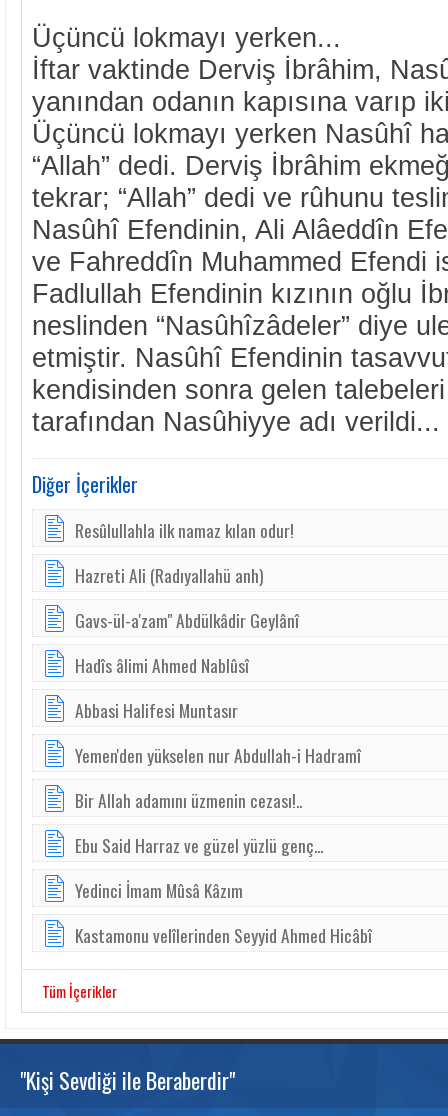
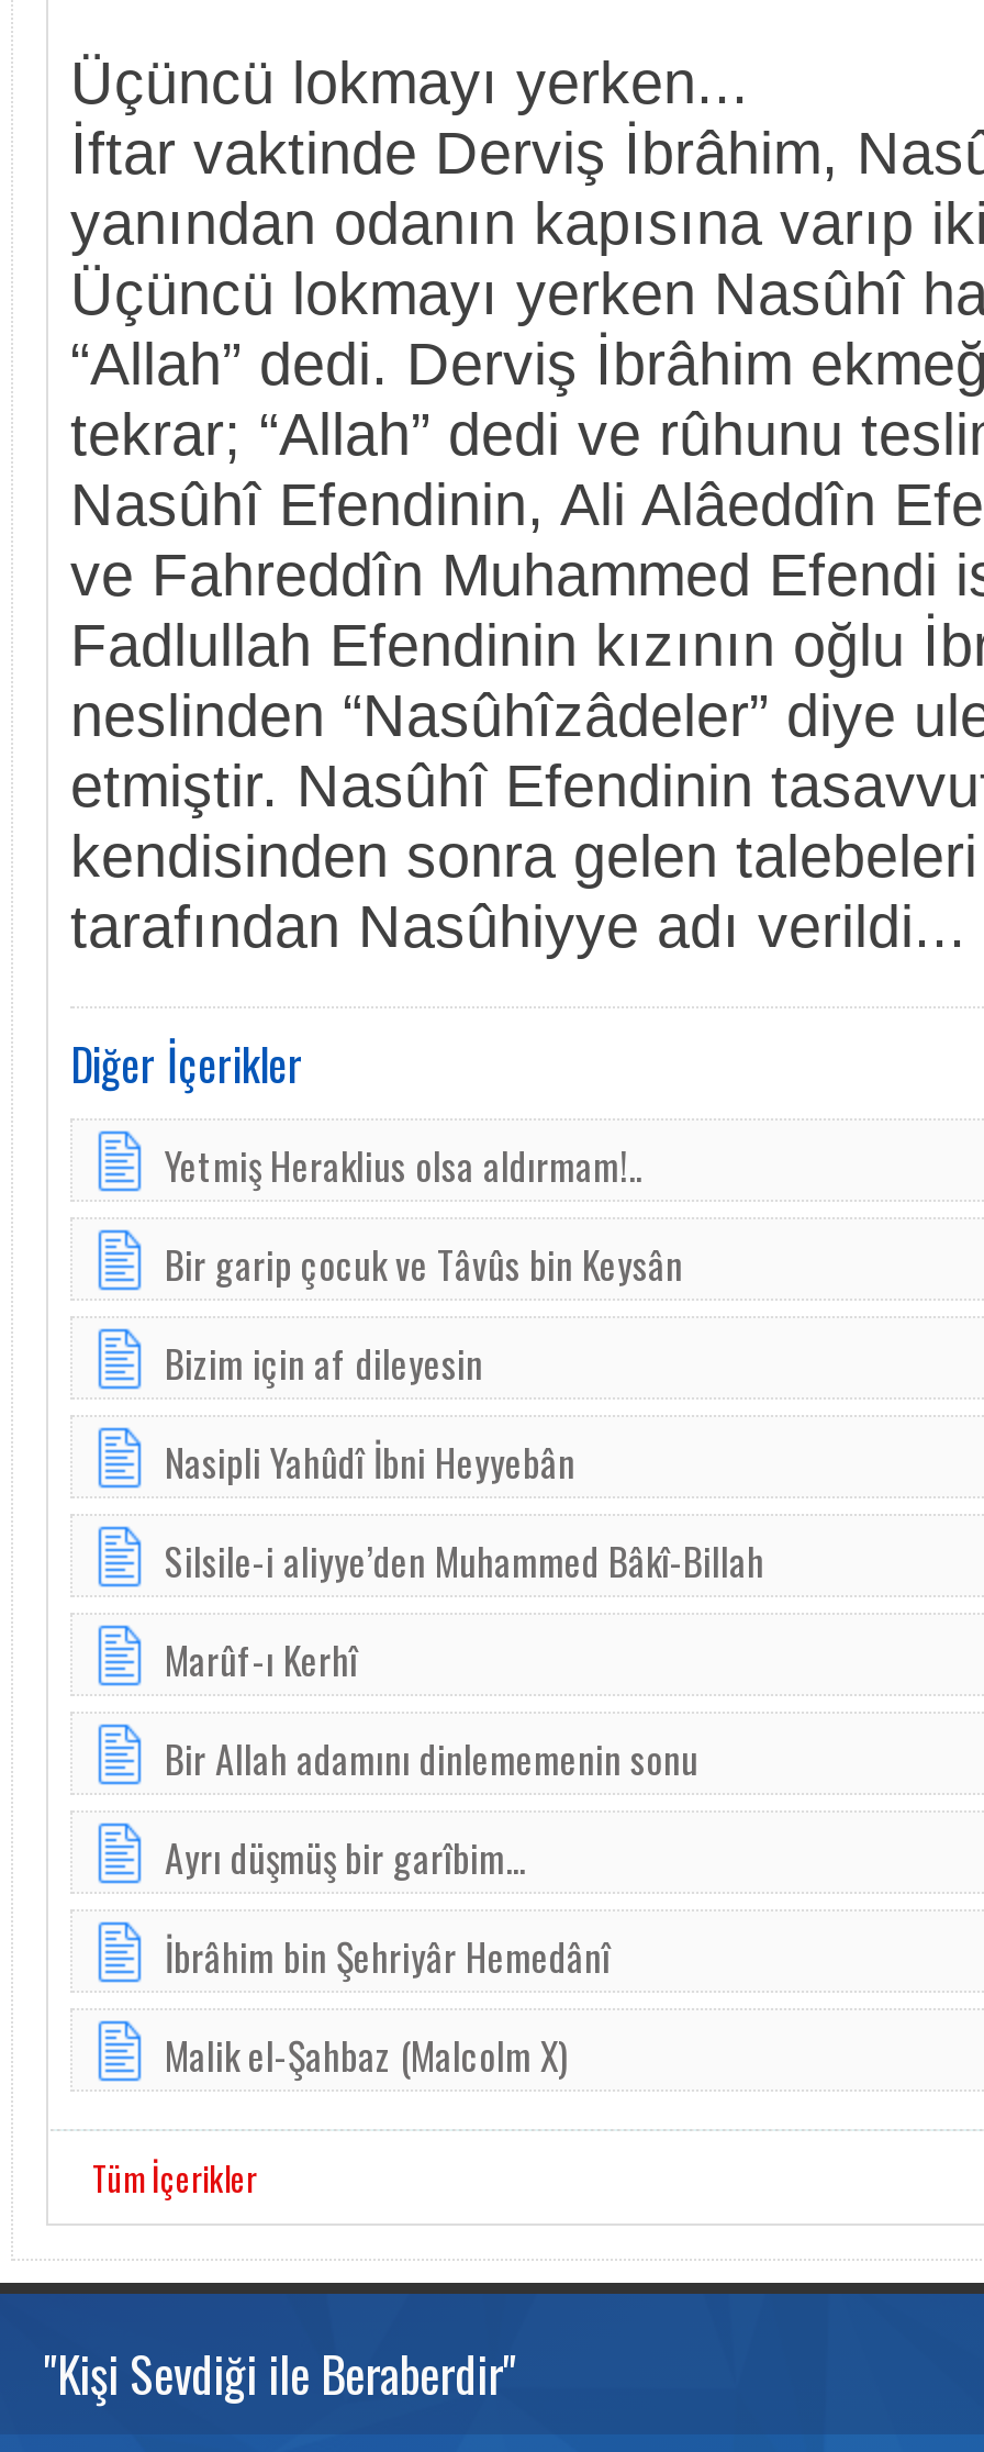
[75,517,294,543] Resûlullahla ilk namaz kılan odur! -> [165,1136,641,1193] Yetmiş Heraklius olsa aldırmam!..
[75,562,264,588] Hazreti Ali (Radıyallahü anh) -> [165,1235,683,1292] Bir garip çocuk ve Tâvûs bin Keysân
[75,607,299,633] Gavs-ül-a'zam" Abdülkâdir Geylânî -> [165,1334,483,1391] Bizim için af dileyesin
[75,652,249,678] Hadîs âlimi Ahmed Nablûsî -> [165,1433,575,1490] Nasipli Yahûdî İbni Heyyebân
[75,697,238,723] Abbasi Halifesi Muntasır -> [165,1531,764,1589] Silsile-i aliyye’den Muhammed Bâkî-Billah
[75,742,361,768] Yemen'den yükselen nur Abdullah-i Hadramî -> [165,1630,358,1687] Marûf-ı Kerhî
[75,787,302,813] Bir Allah adamını üzmenin cezası!.. -> [165,1729,698,1786] Bir Allah adamını dinlememenin sonu
[75,832,323,858] Ebu Said Harraz ve güzel yüzlü genç... -> [165,1828,525,1885] Ayrı düşmüş bir garîbim...
[75,877,243,903] Yedinci İmam Mûsâ Kâzım -> [165,1927,611,1984] İbrâhim bin Şehriyâr Hemedânî
[75,922,372,948] Kastamonu velîlerinden Seyyid Ahmed Hicâbî -> [165,2026,569,2083] Malik el-Şahbaz (Malcolm X)

